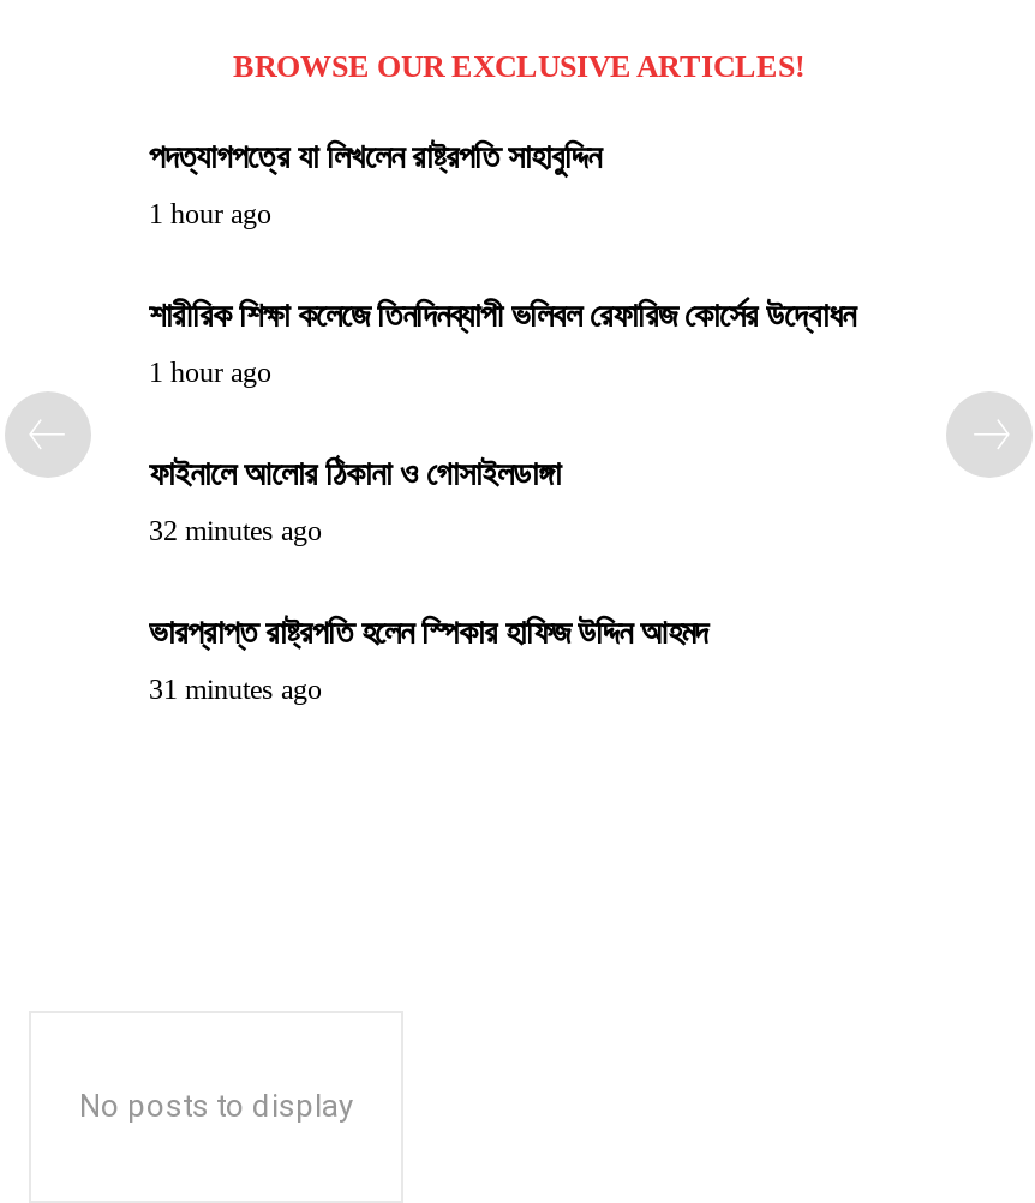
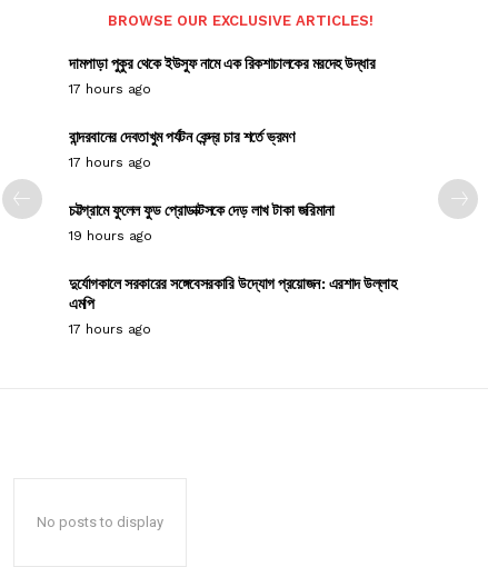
[149,139,855,706] পদত্যাগপত্রে যা লিখলেন রাষ্ট্রপতি সাহাবুদ্দিন | 1 hour ago | শারীরিক শিক্ষা কলেজে তিনদিনব্যাপী ভলিবল রেফারিজ কোর্সের উদ্বোধন | 1 hour ago | ফাইনালে আলোর ঠিকানা ও গোসাইলডাঙ্গা | 32 minutes ago | ভারপ্রাপ্ত রাষ্ট্রপতি হলেন স্পিকার হাফিজ উদ্দিন আহমদ | 31 minutes ago -> [69,52,396,337] দামপাড়া পুকুর থেকে ইউসুফ নামে এক রিকশাচালকের মরদেহ উদ্ধার | 17 hours ago | বান্দরবানের দেবতাখুম পর্যটন কেন্দ্র চার শর্তে ভ্রমণ | 17 hours ago | চট্টগ্রামে ফুলেল ফুড প্রোডাক্টসকে দেড় লাখ টাকা জরিমানা | 19 hours ago | দুর্যোগকালে সরকারের সঙ্গেবেসরকারি উদ্যোগ প্রয়োজন: এরশাদ উল্লাহ | এমপি | 17 hours ago

